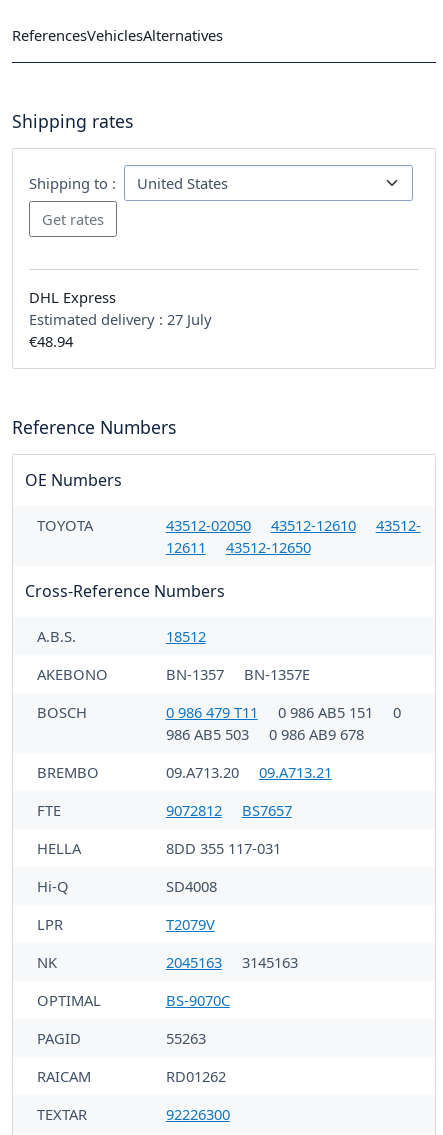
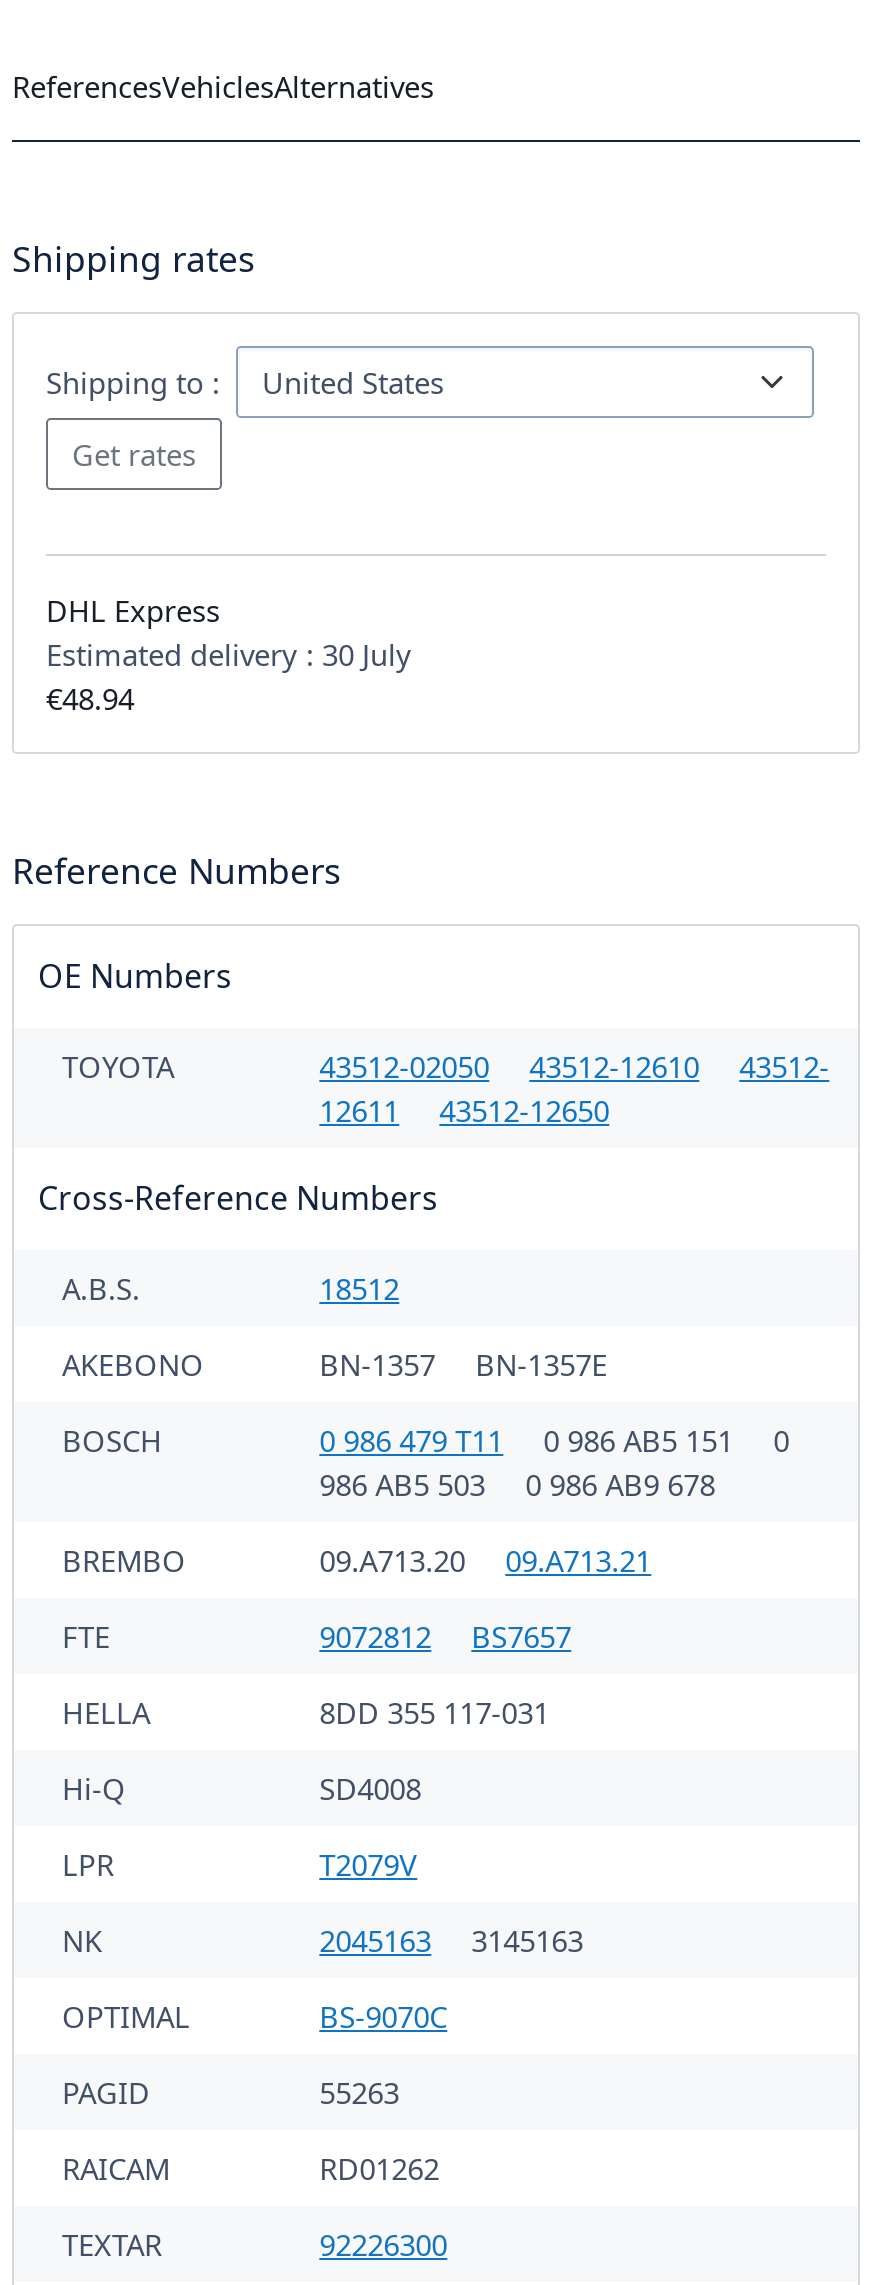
[29,309,212,329] Estimated delivery : 27 July -> [46,634,412,674] Estimated delivery : 30 July

